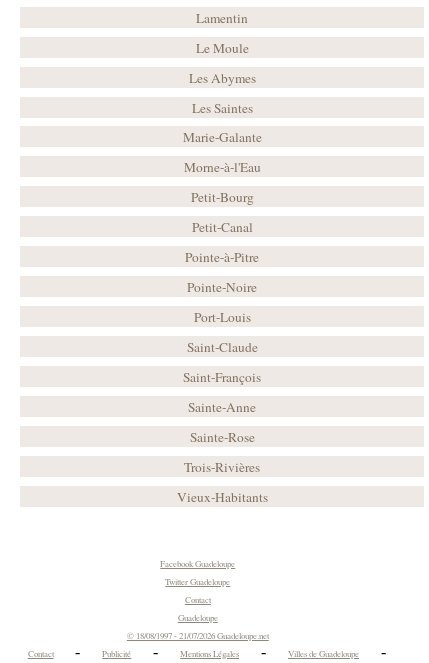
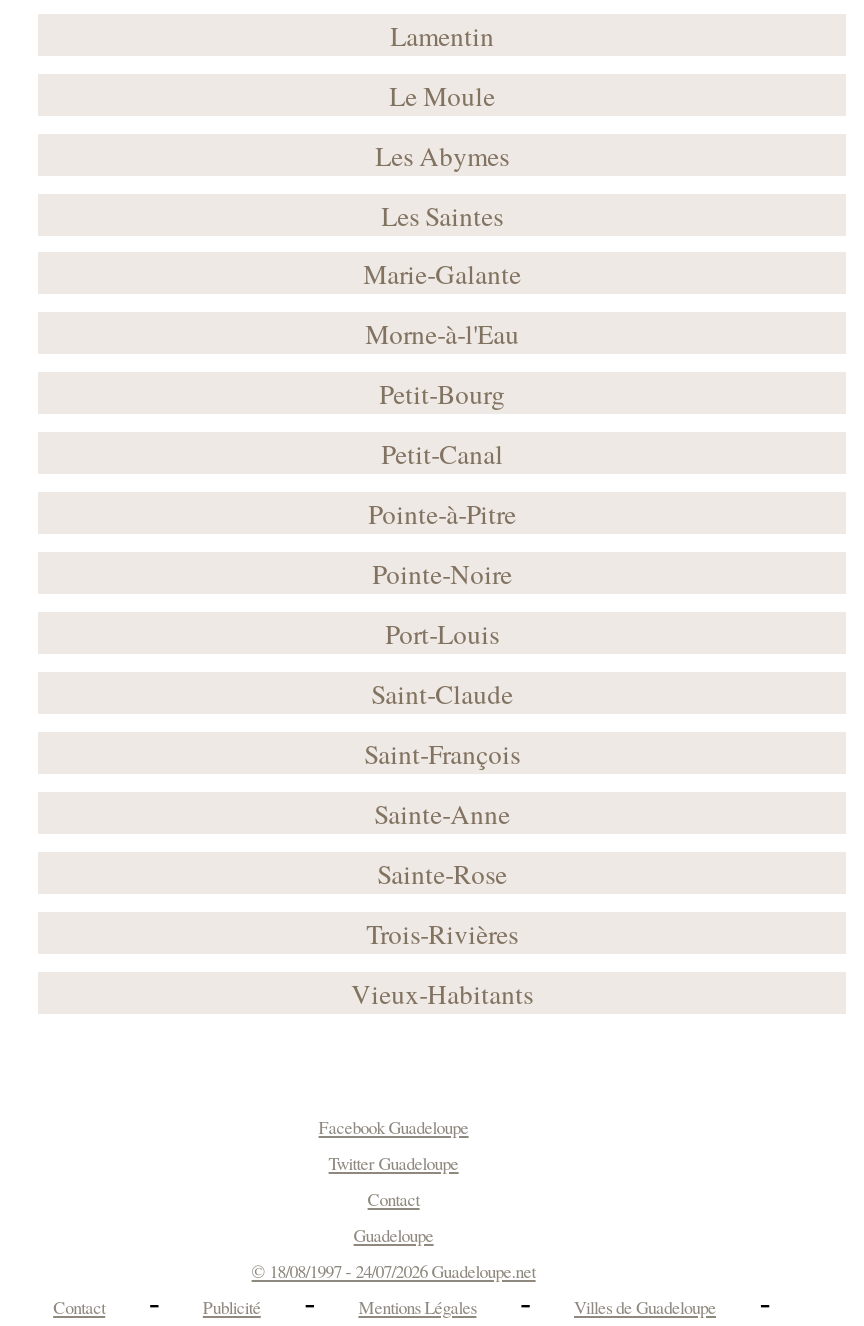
[127,630,269,642] © 18/08/1997 - 21/07/2026 Guadeloupe.net -> [252,1260,536,1284] © 18/08/1997 - 24/07/2026 Guadeloupe.net

